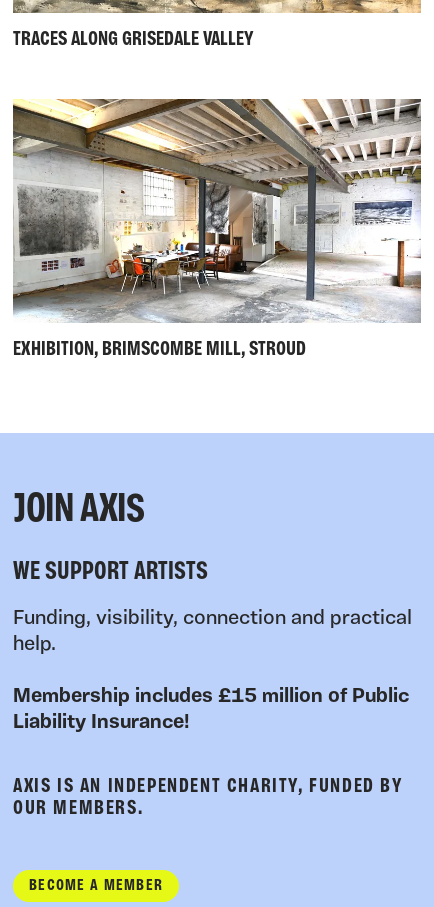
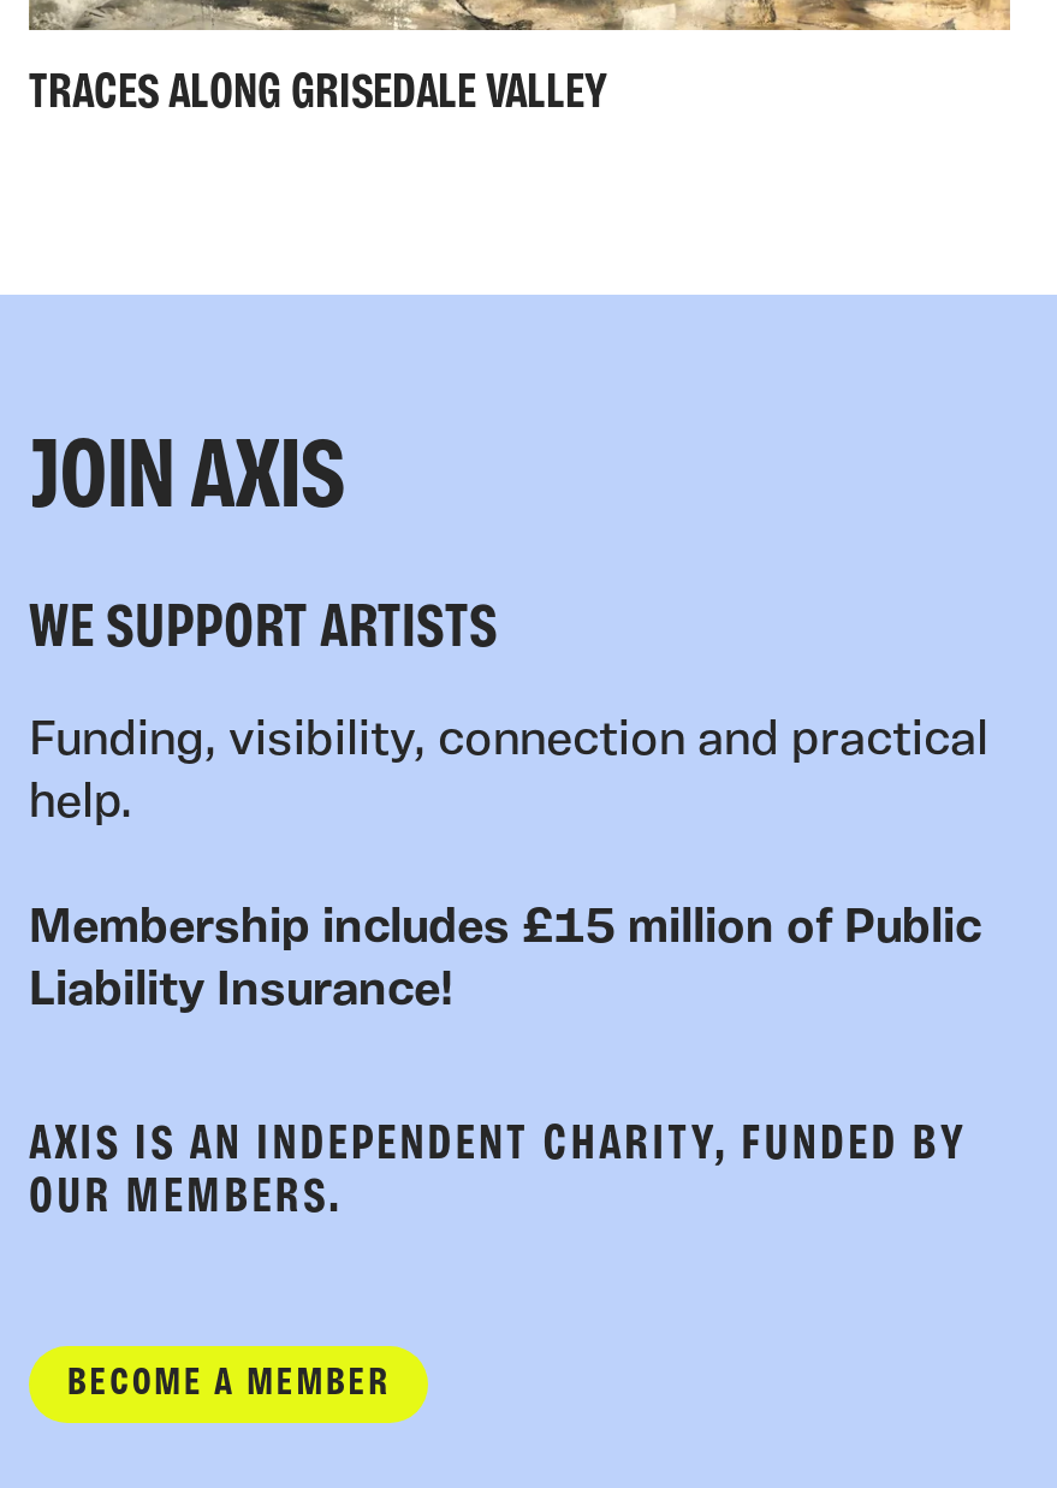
[12,98,422,360] [image] | EXHIBITION, BRIMSCOMBE MILL, STROUD -> none

